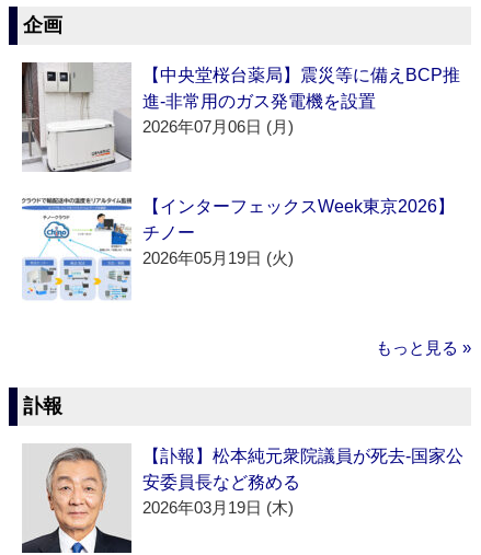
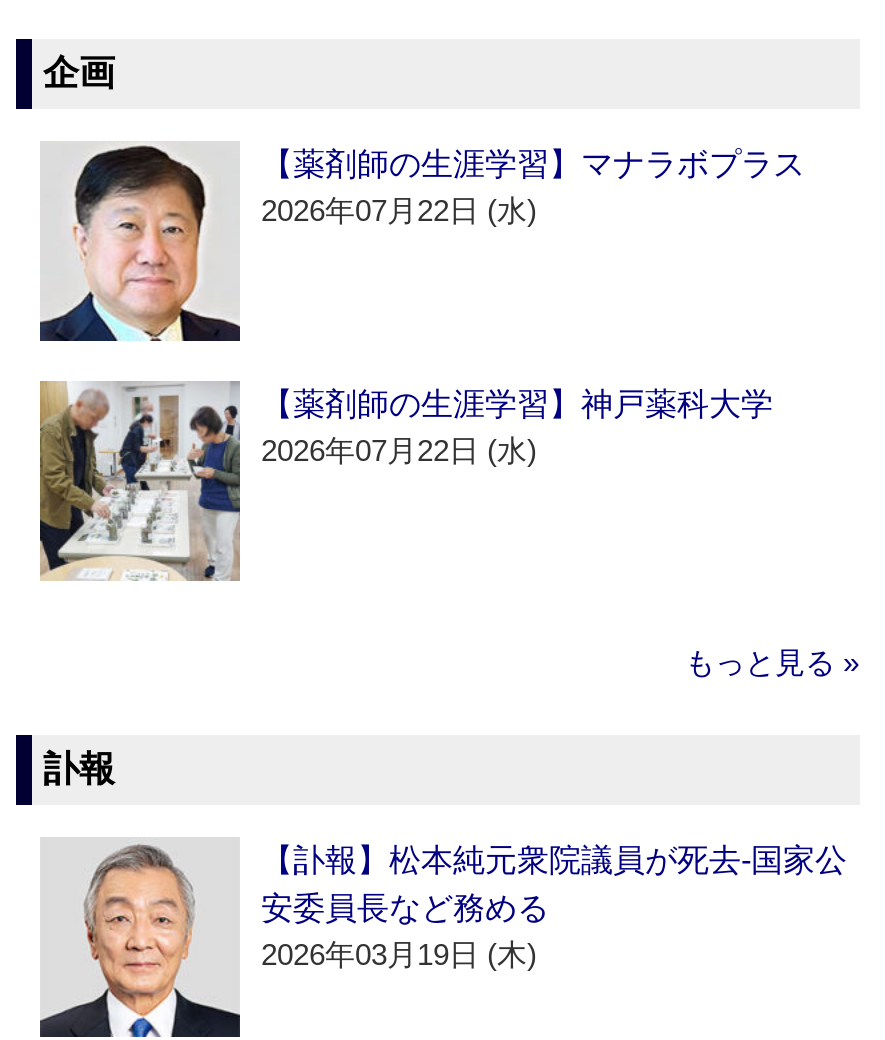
[21,61,461,173] [image] | 【中央堂桜台薬局】震災等に備えBCP推 | 進‐非常用のガス発電機を設置 | 2026年07月06日 (月) -> [38,141,805,343] [image] | 【薬剤師の生涯学習】マナラボプラス | 2026年07月22日 (水)
[21,194,455,303] [image] | 【インターフェックスWeek東京2026】 | チノー | 2026年05月19日 (火) -> [38,379,773,583] [image] | 【薬剤師の生涯学習】神戸薬科大学 | 2026年07月22日 (水)

